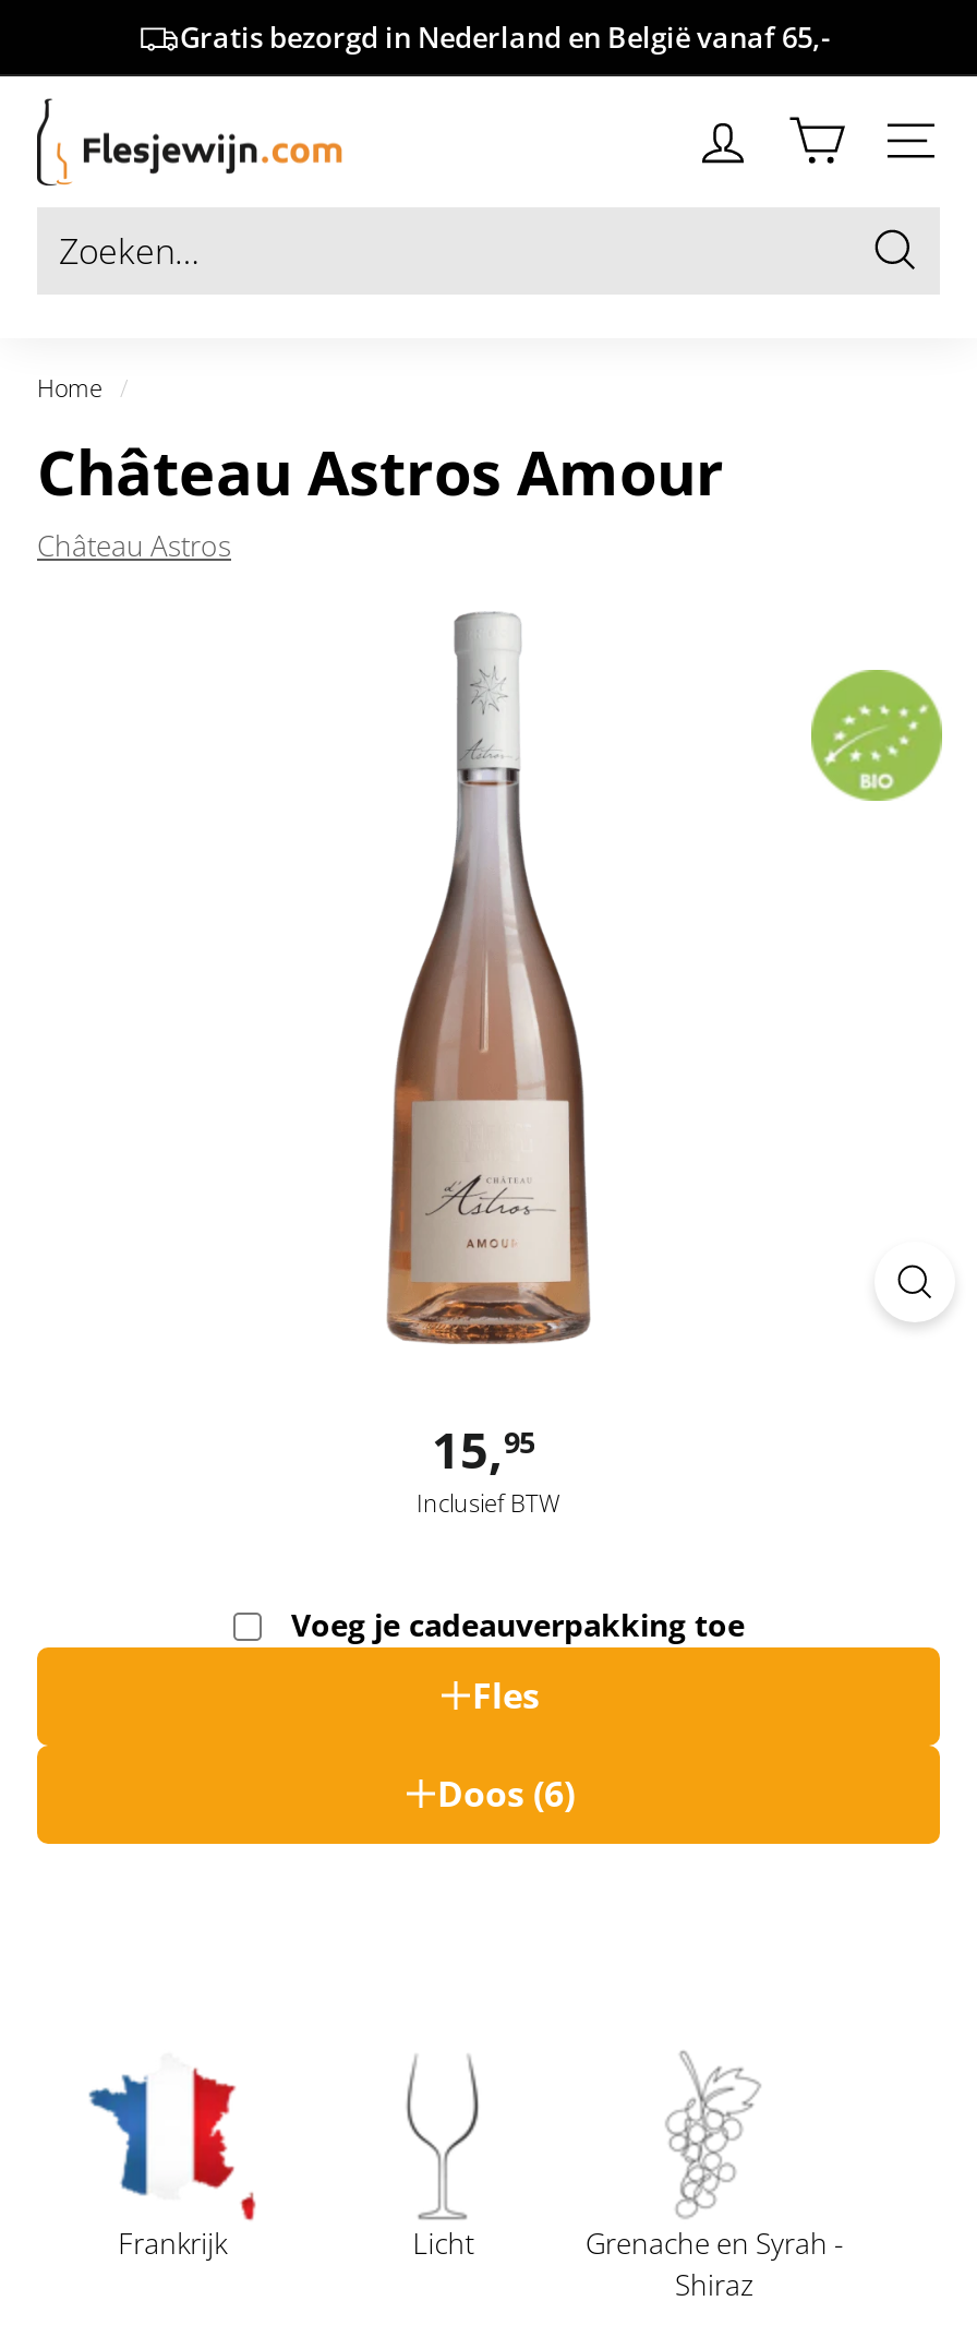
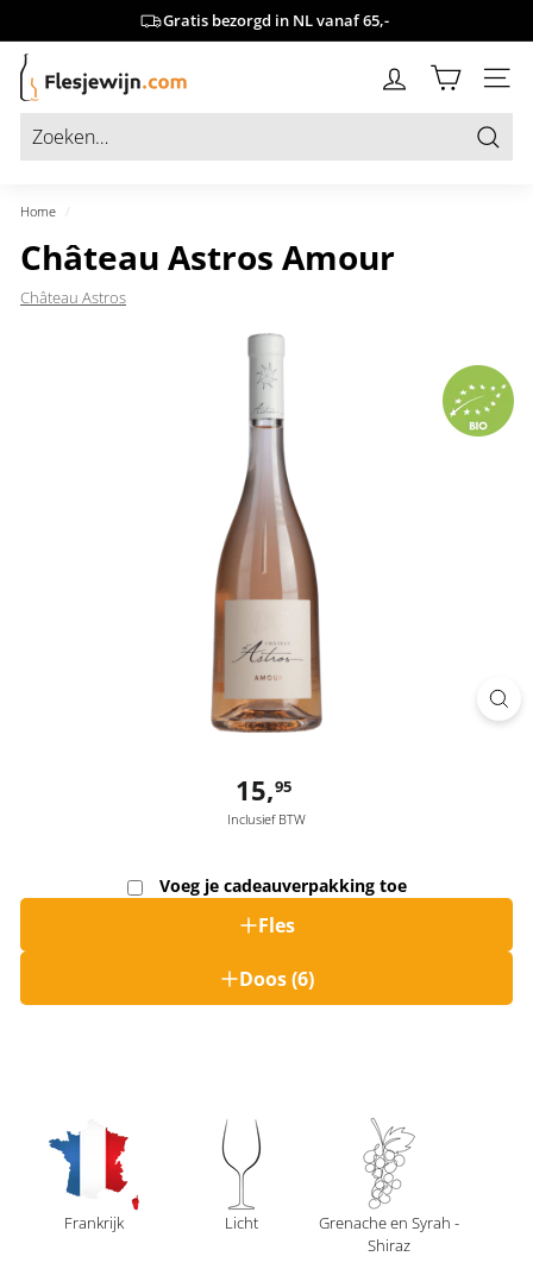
[180,17,830,56] Gratis bezorgd in Nederland en België vanaf 65,- -> [162,9,388,31] Gratis bezorgd in NL vanaf 65,-

